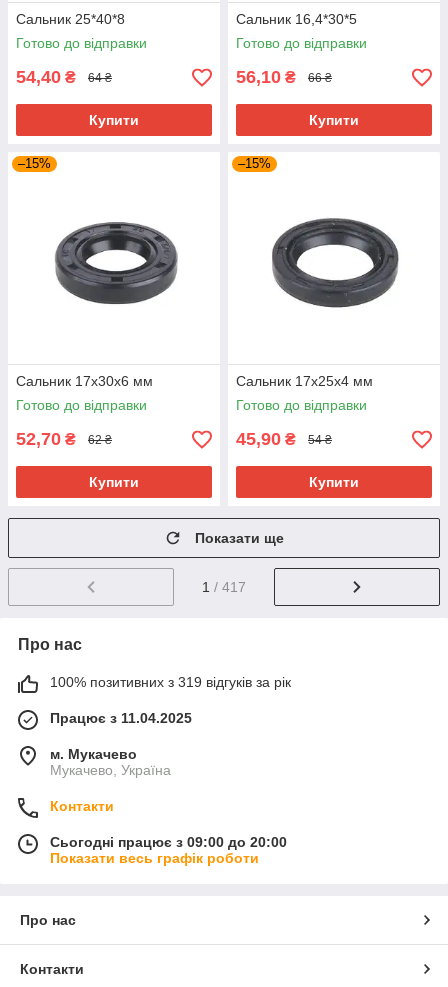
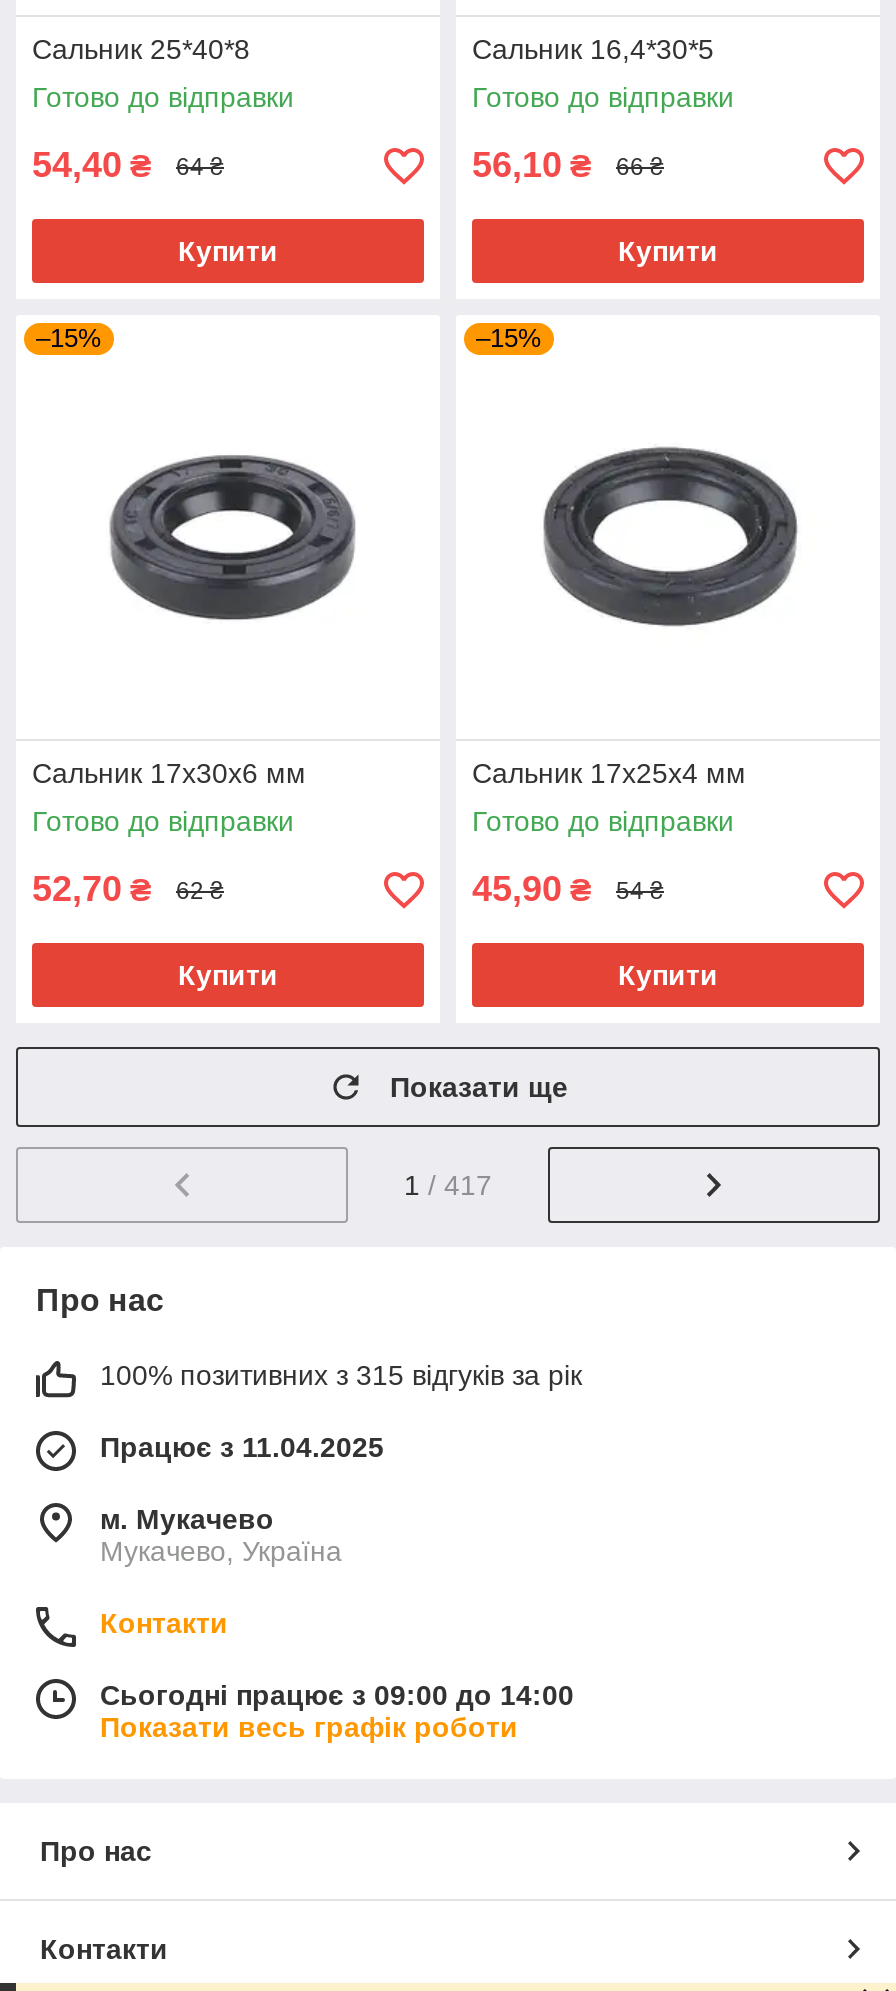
[50,674,291,690] 100% позитивних з 319 відгуків за рік -> [100,1360,582,1392] 100% позитивних з 315 відгуків за рік
[50,834,287,850] Сьогодні працює з 09:00 до 20:00 -> [100,1680,574,1712] Сьогодні працює з 09:00 до 14:00

